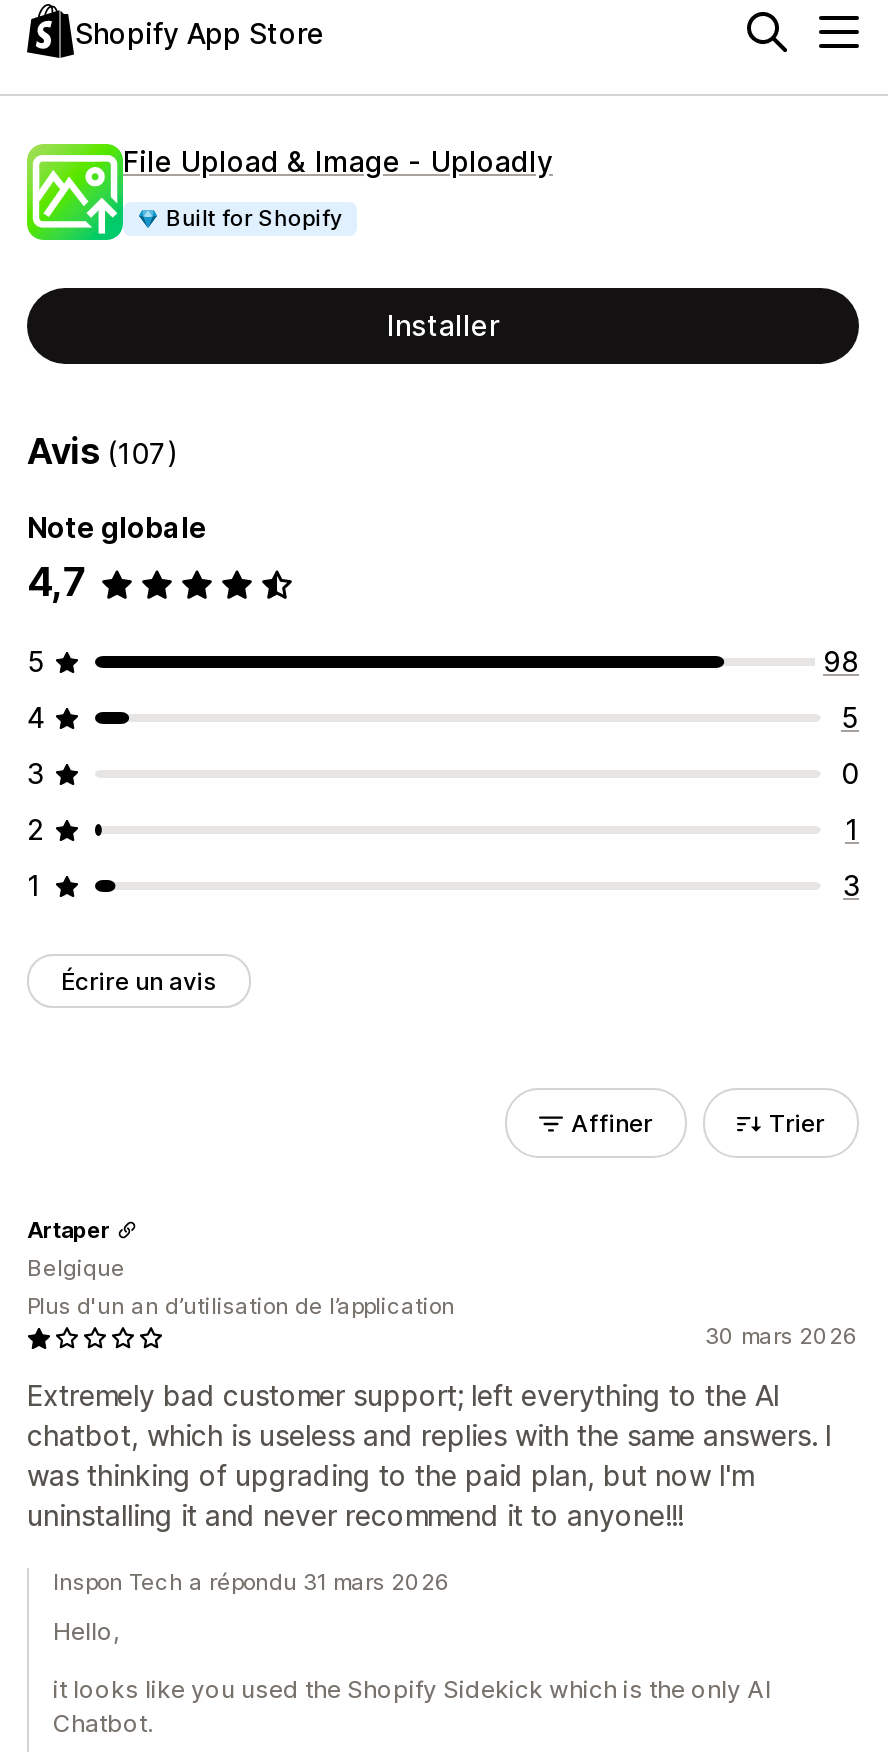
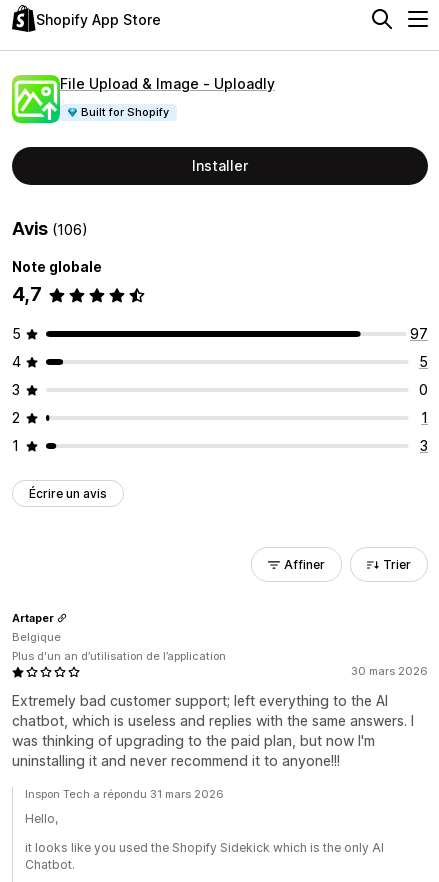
[27,430,179,472] Avis (107) -> [12,218,88,239] Avis (106)
[823,644,859,678] 98 -> [410,325,428,342] 97

